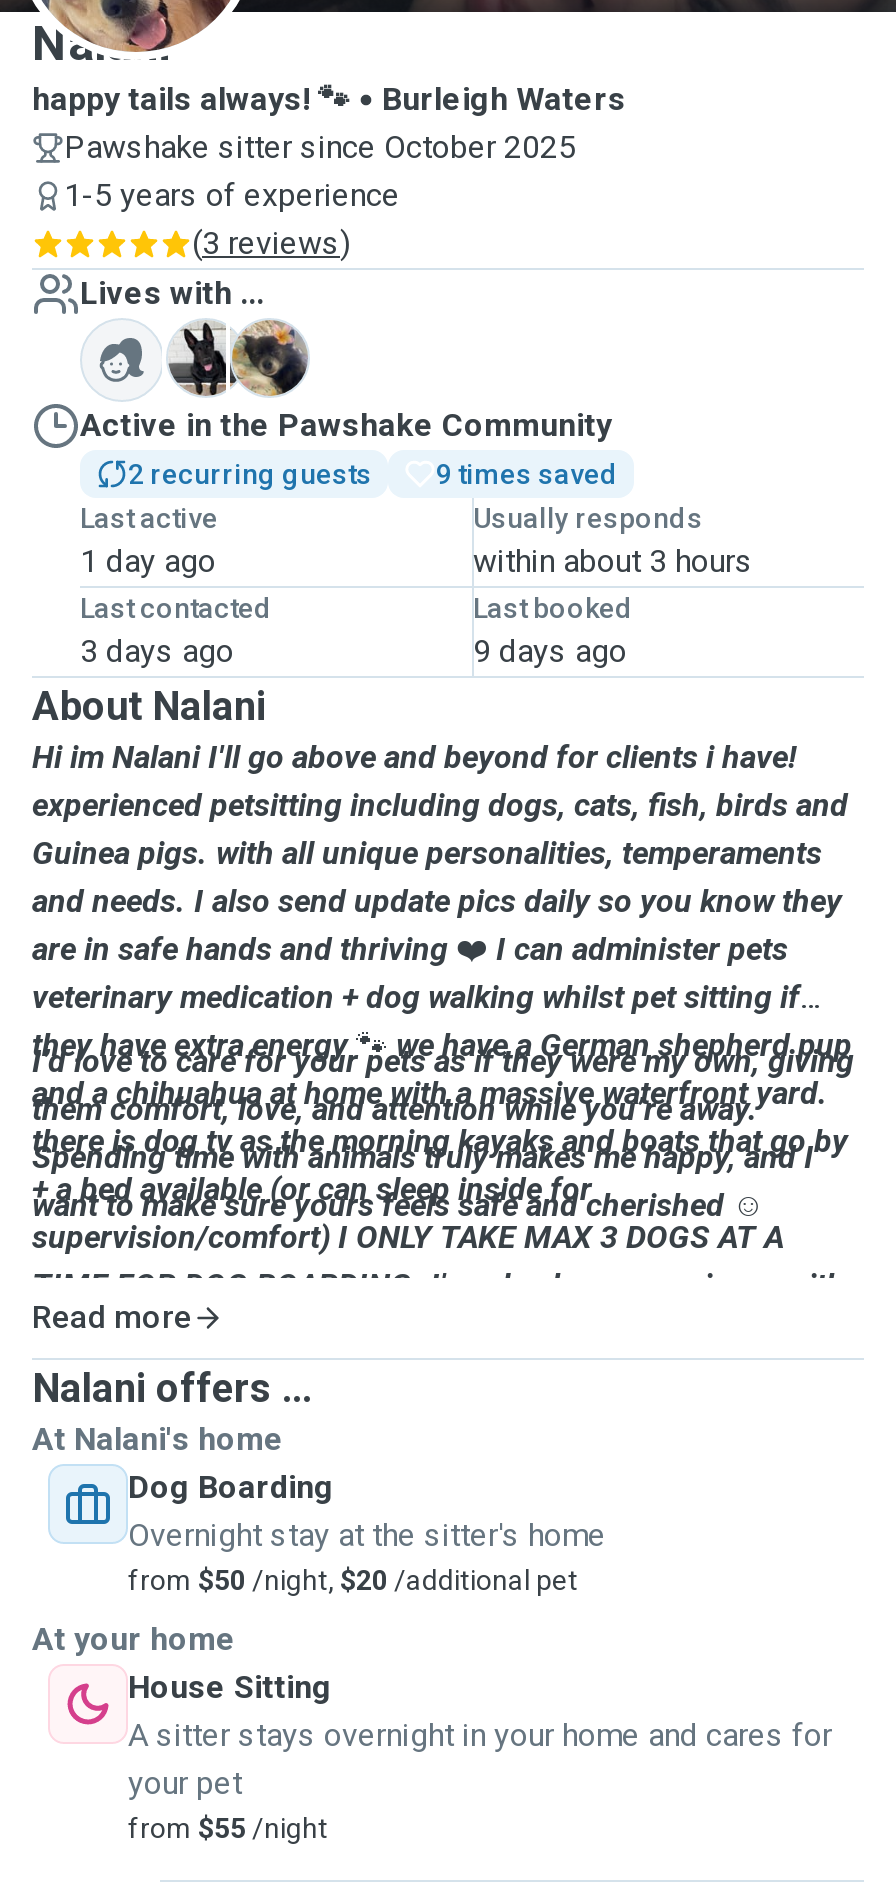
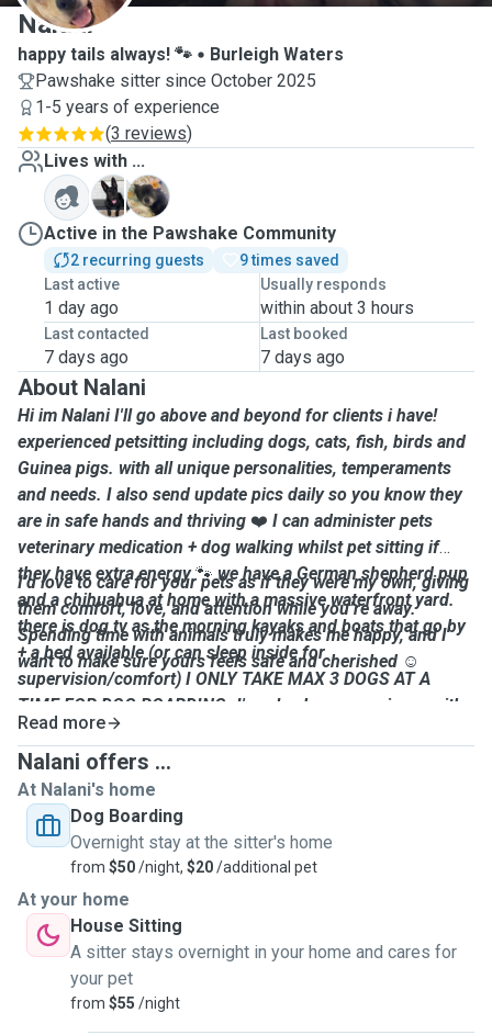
[80,632,234,670] 3 days ago -> [44,347,128,368] 7 days ago
[473,632,627,670] 9 days ago -> [260,347,344,368] 7 days ago

